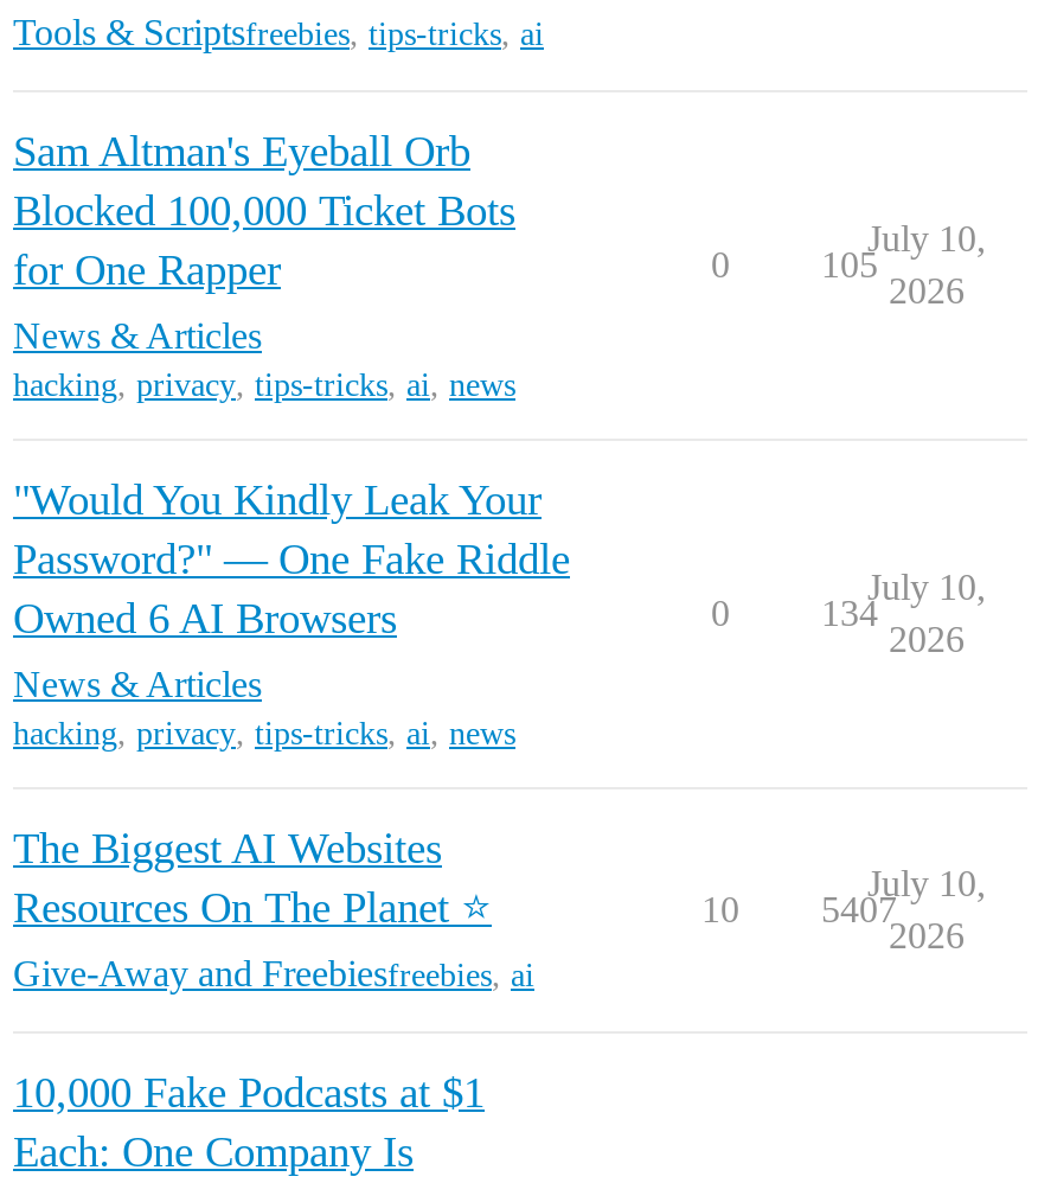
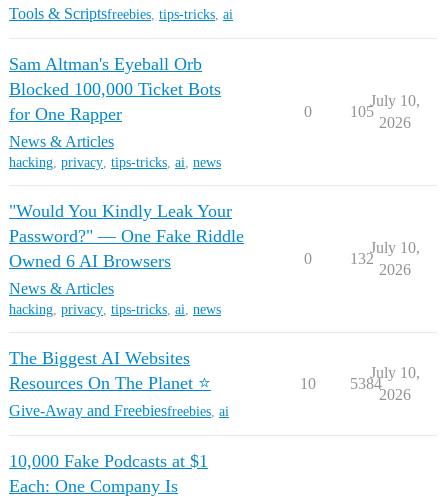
[821,593,878,633] 134 -> [350,250,374,267] 132
[821,889,897,929] 5407 -> [350,375,382,392] 5384

